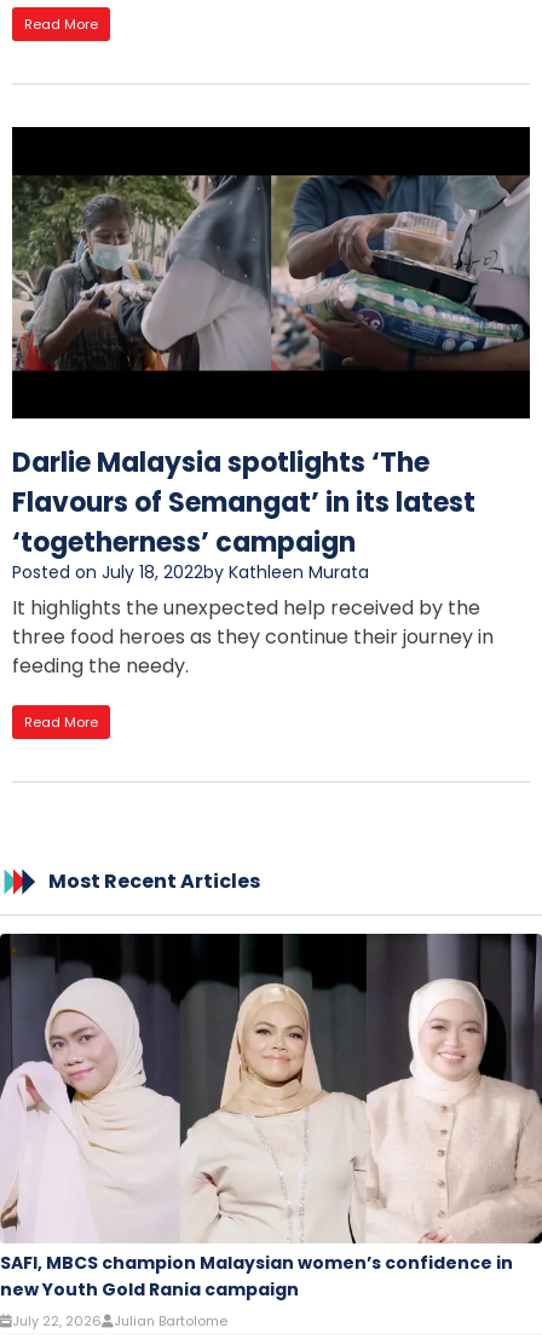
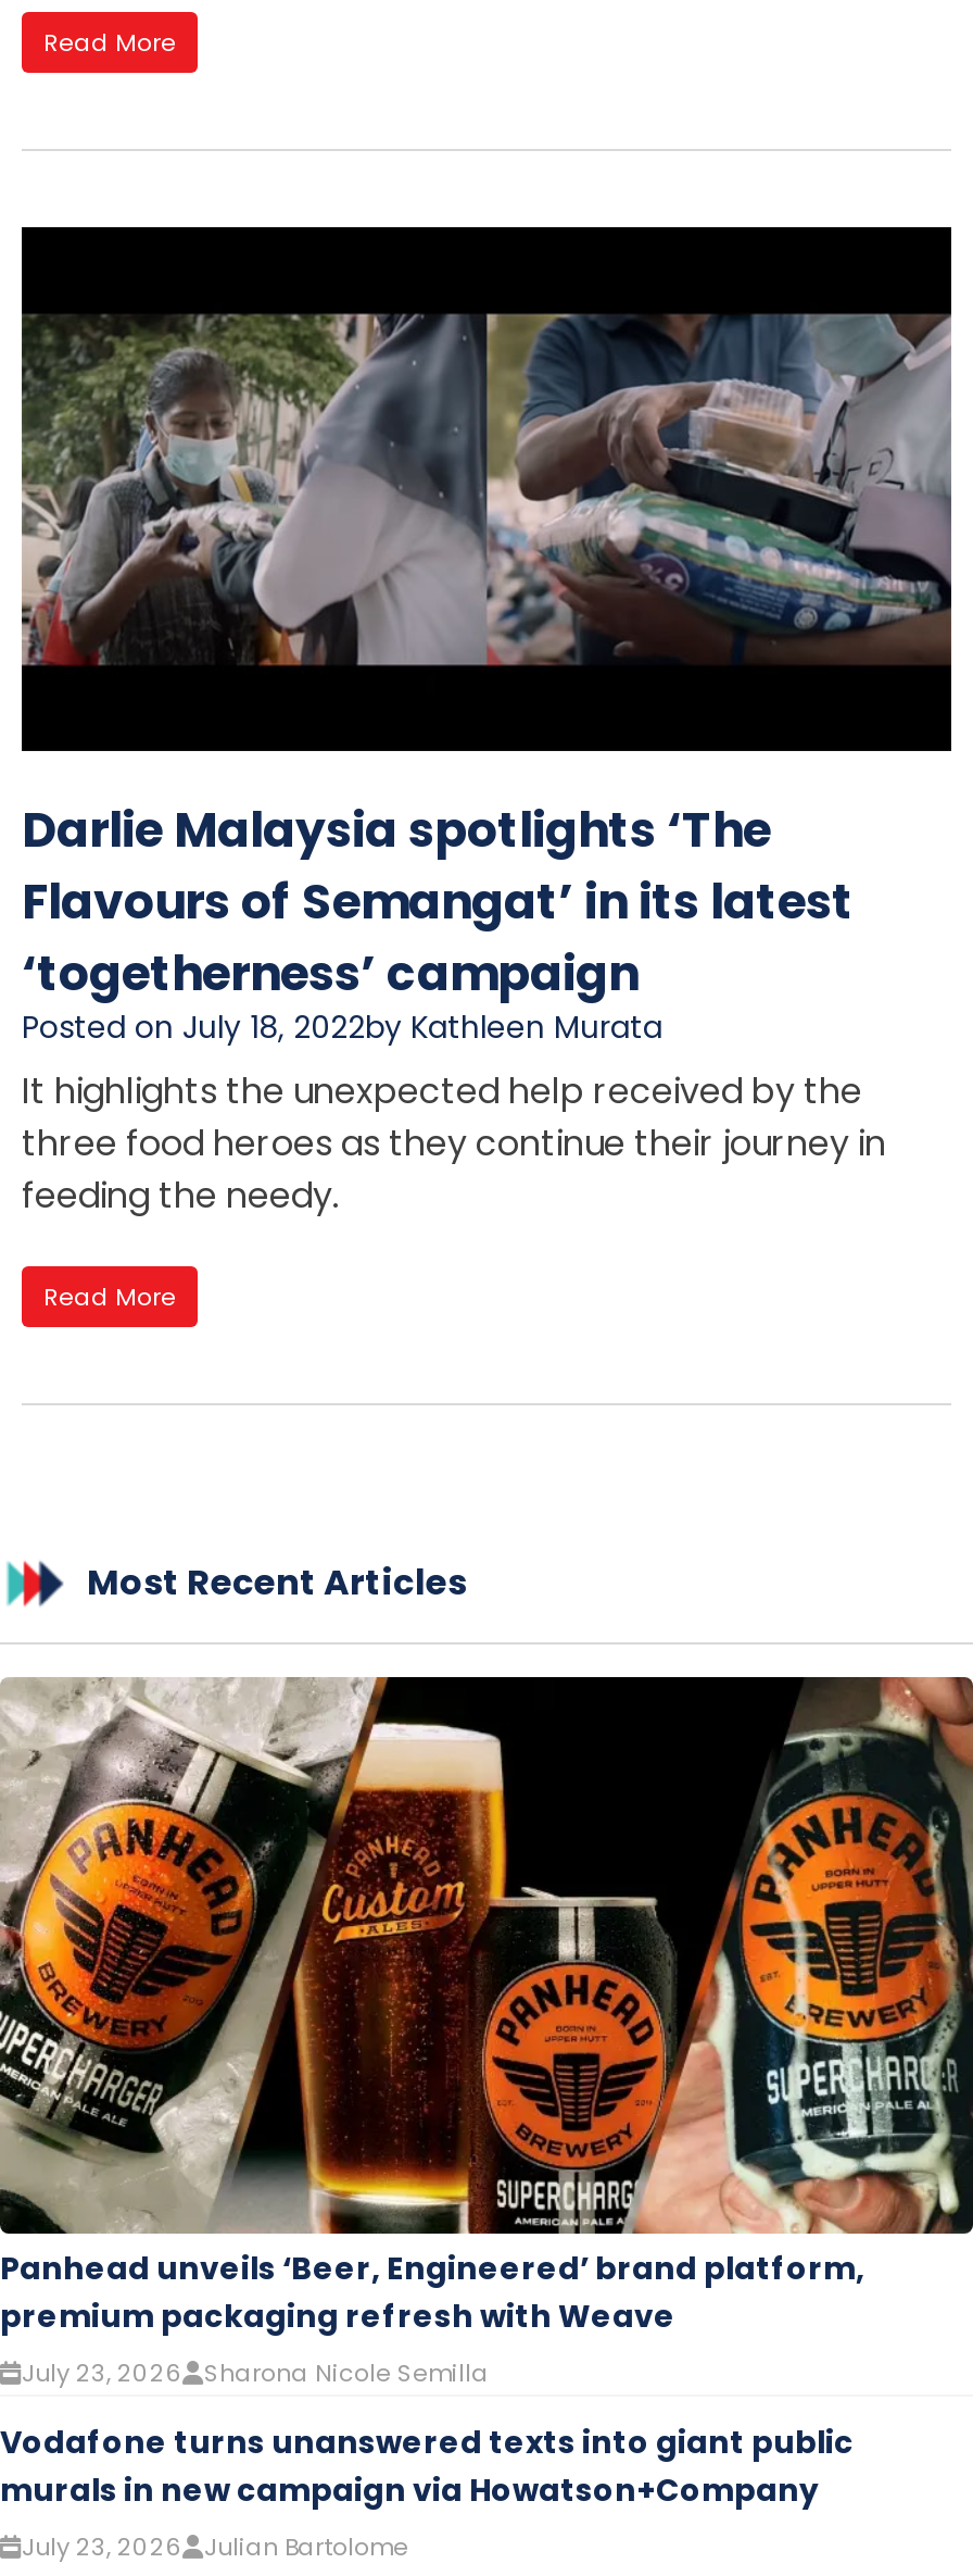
[0,933,538,1331] [image] | SAFI, MBCS champion Malaysian women’s confidence in | new Youth Gold Rania campaign | July 22, 2026 -> [0,1675,966,2564] [image] | Panhead unveils ‘Beer, Engineered’ brand platform, | premium packaging refresh with Weave | July 23, 2026 | Sharona Nicole Semilla | Vodafone turns unanswered texts into giant public | murals in new campaign via Howatson+Company | July 23, 2026

